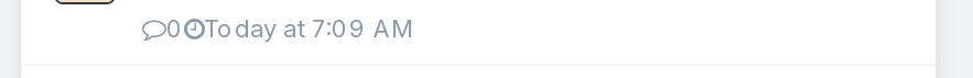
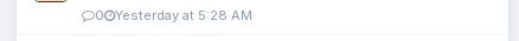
[204,13,413,44] Today at 7:09 AM -> [115,7,252,23] Yesterday at 5:28 AM

